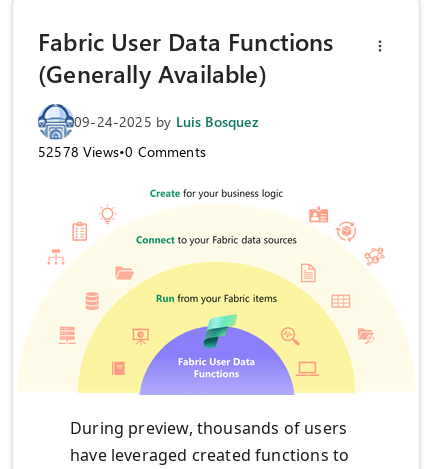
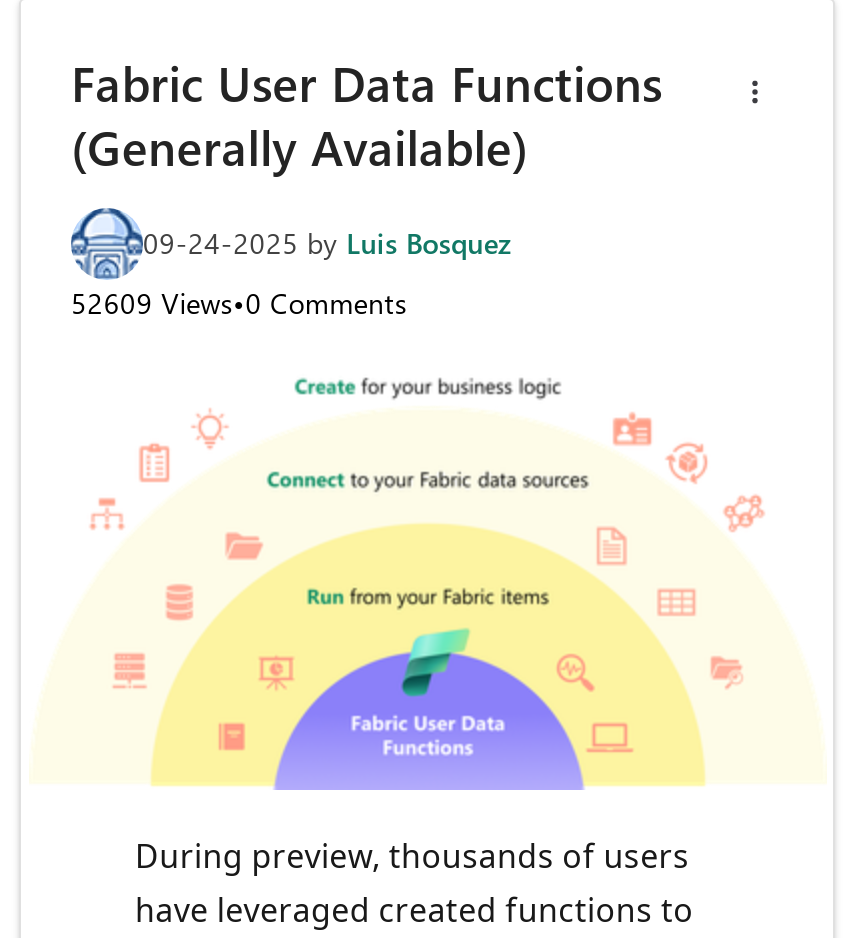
[38,142,206,161] 52578 Views•0 Comments -> [71,285,407,323] 52609 Views•0 Comments

